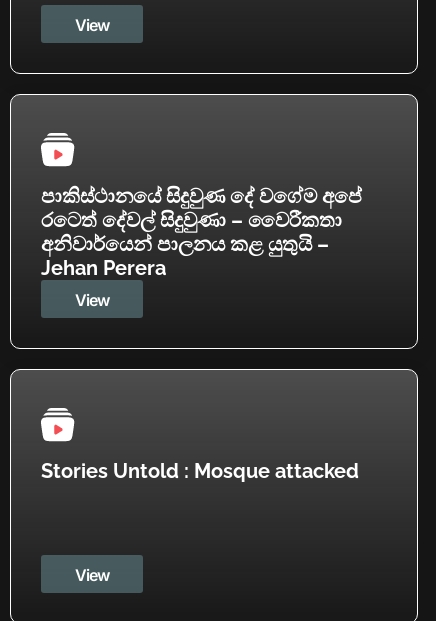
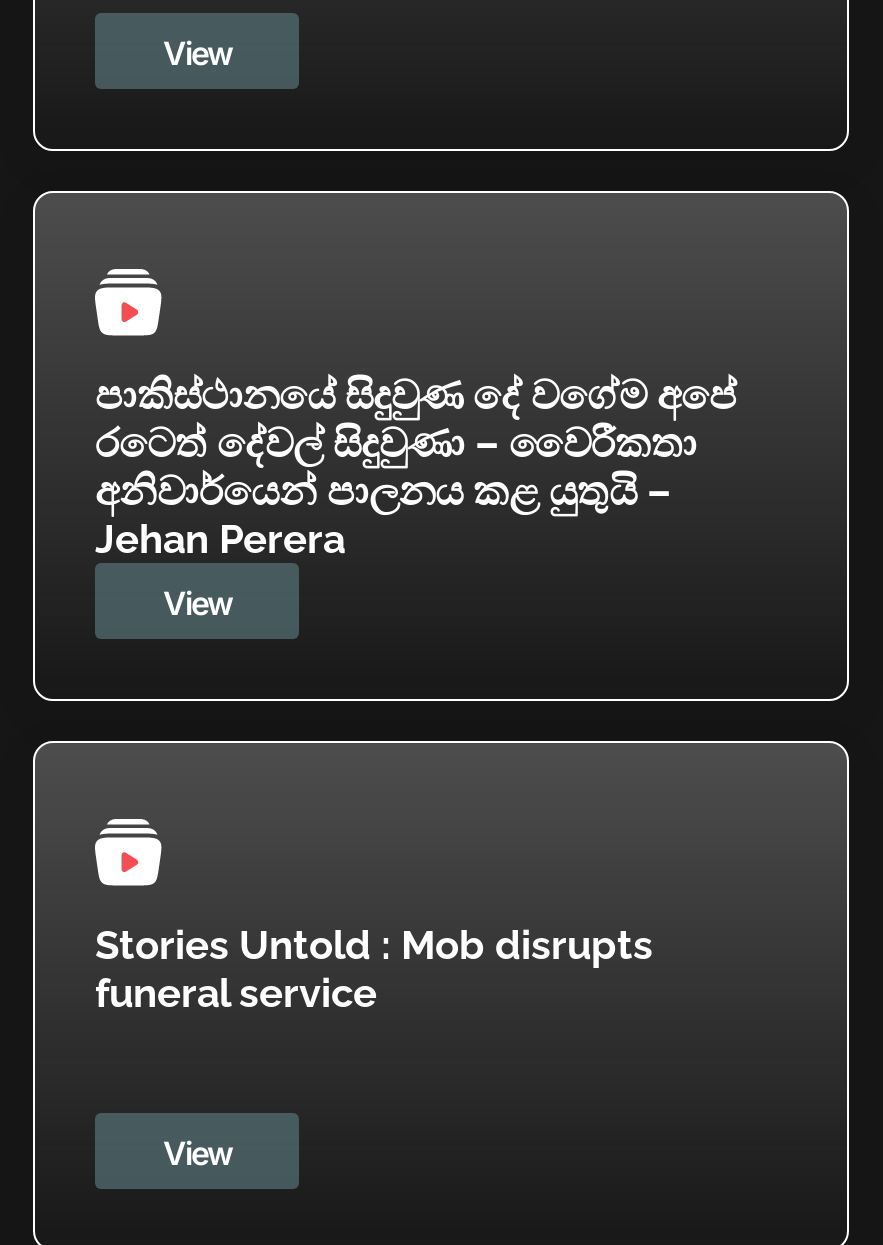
[41,459,359,483] Stories Untold : Mosque attacked -> [95,921,653,1017] Stories Untold : Mob disrupts | funeral service

